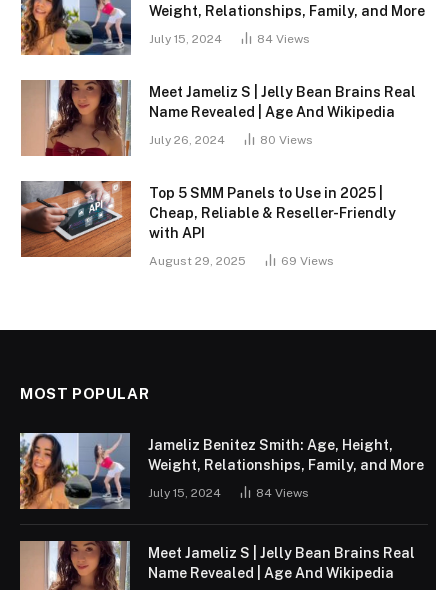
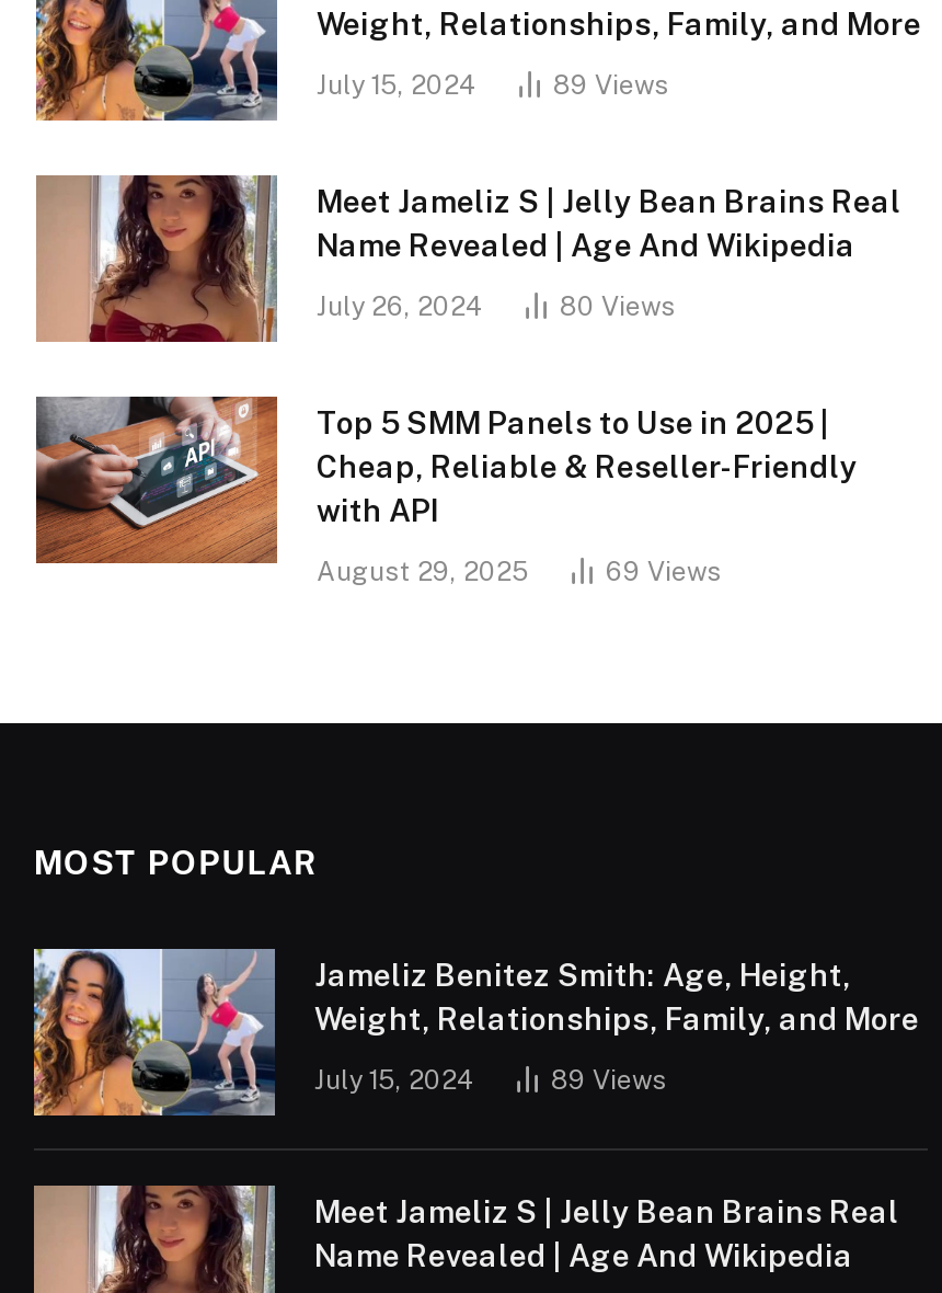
[257,31,310,45] 84 Views -> [553,69,669,100] 89 Views
[256,485,309,499] 84 Views -> [551,1064,667,1095] 89 Views

